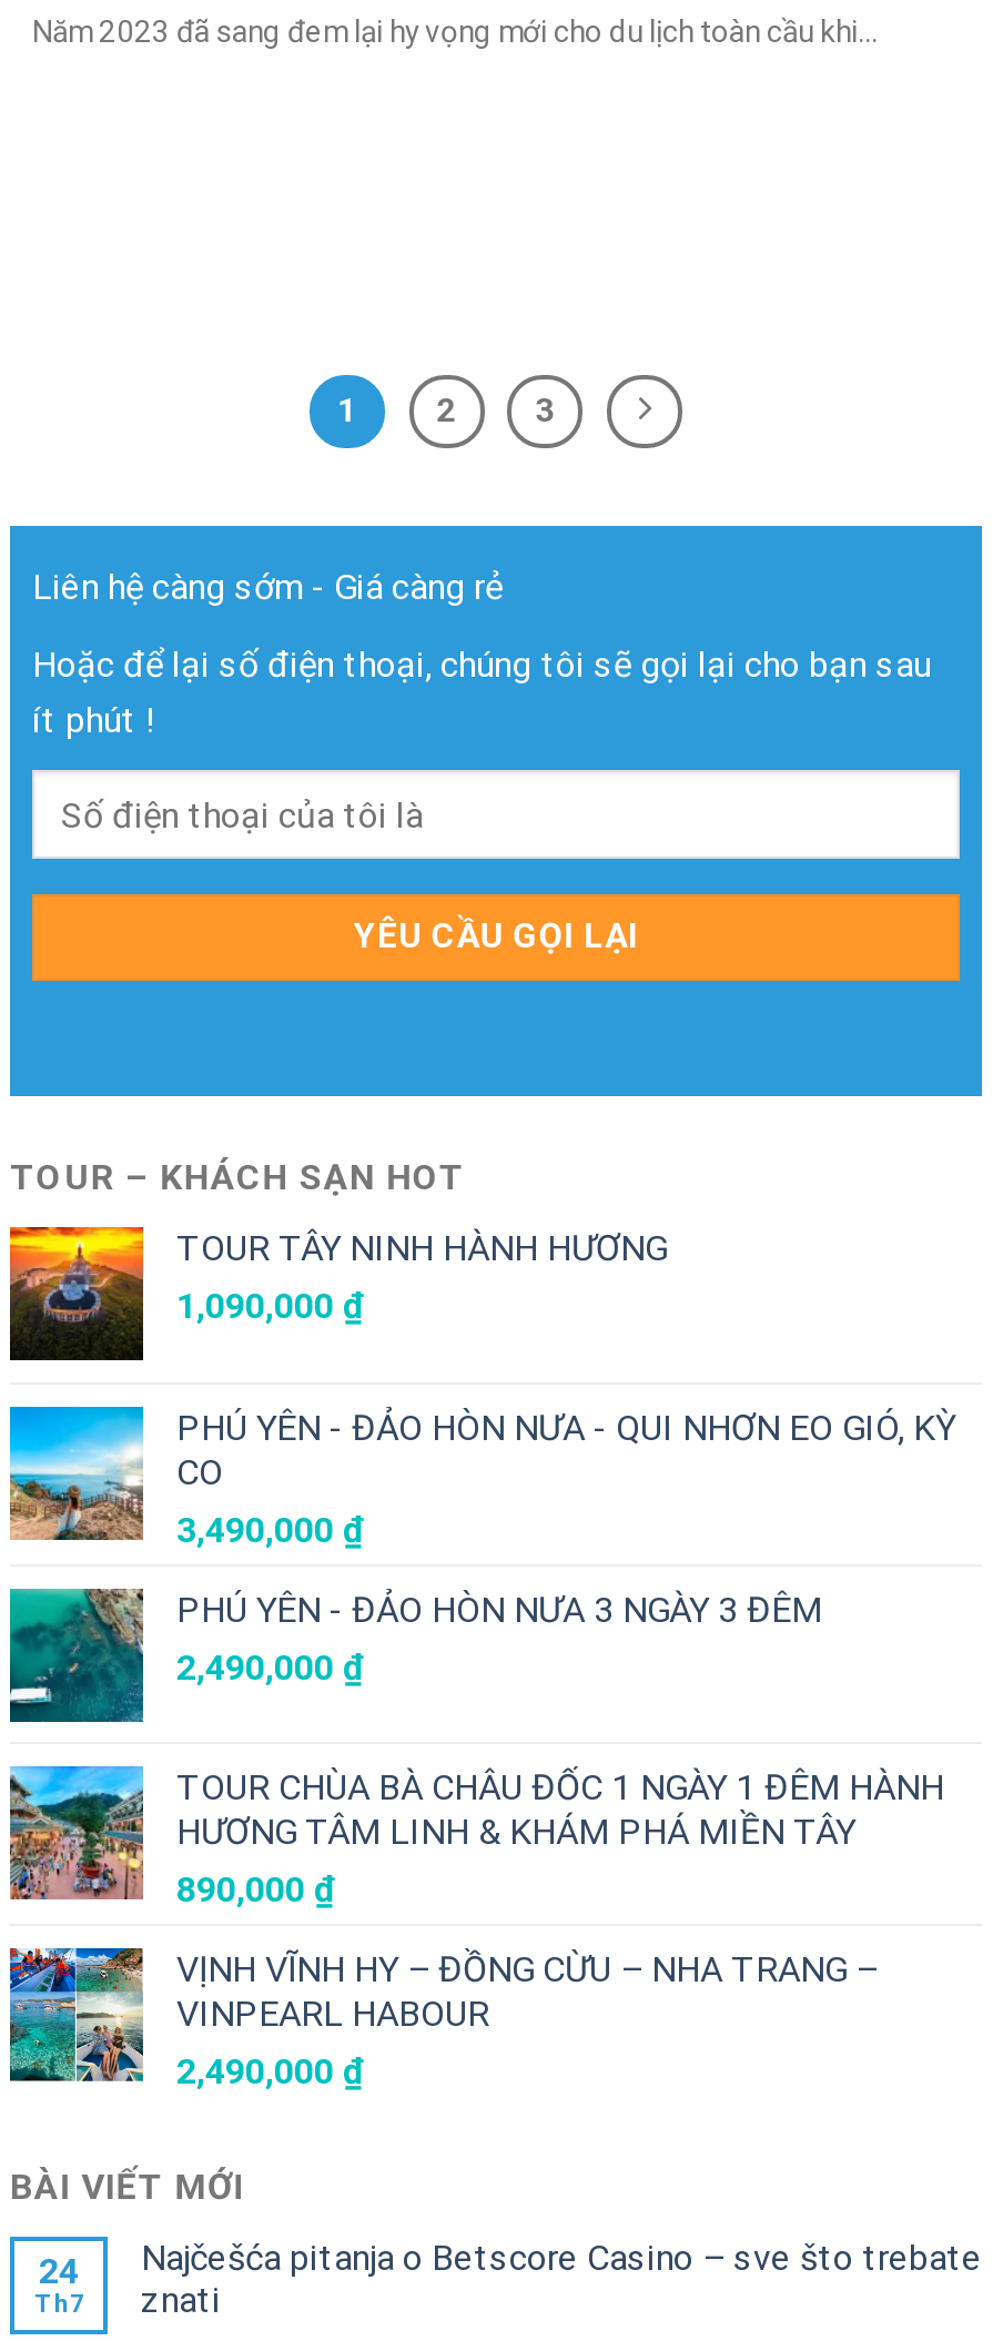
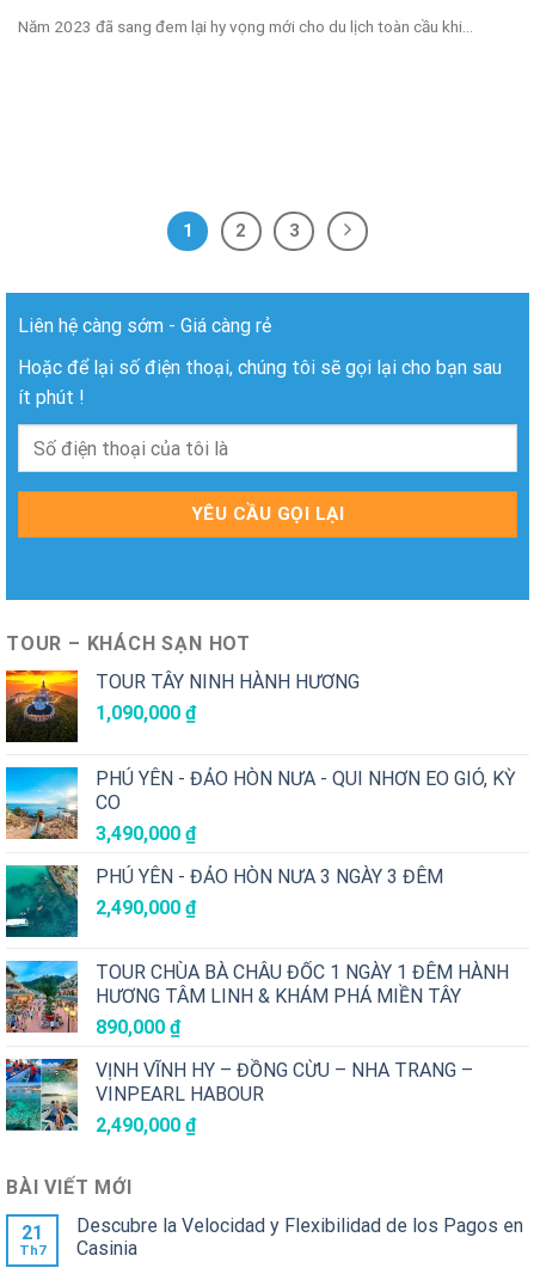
[141,2236,982,2320] Najčešća pitanja o Betscore Casino – sve što trebate | znati -> [76,1214,523,1259] Descubre la Velocidad y Flexibilidad de los Pagos en | Casinia
[39,2249,79,2292] 24 -> [22,1221,43,1244] 21

